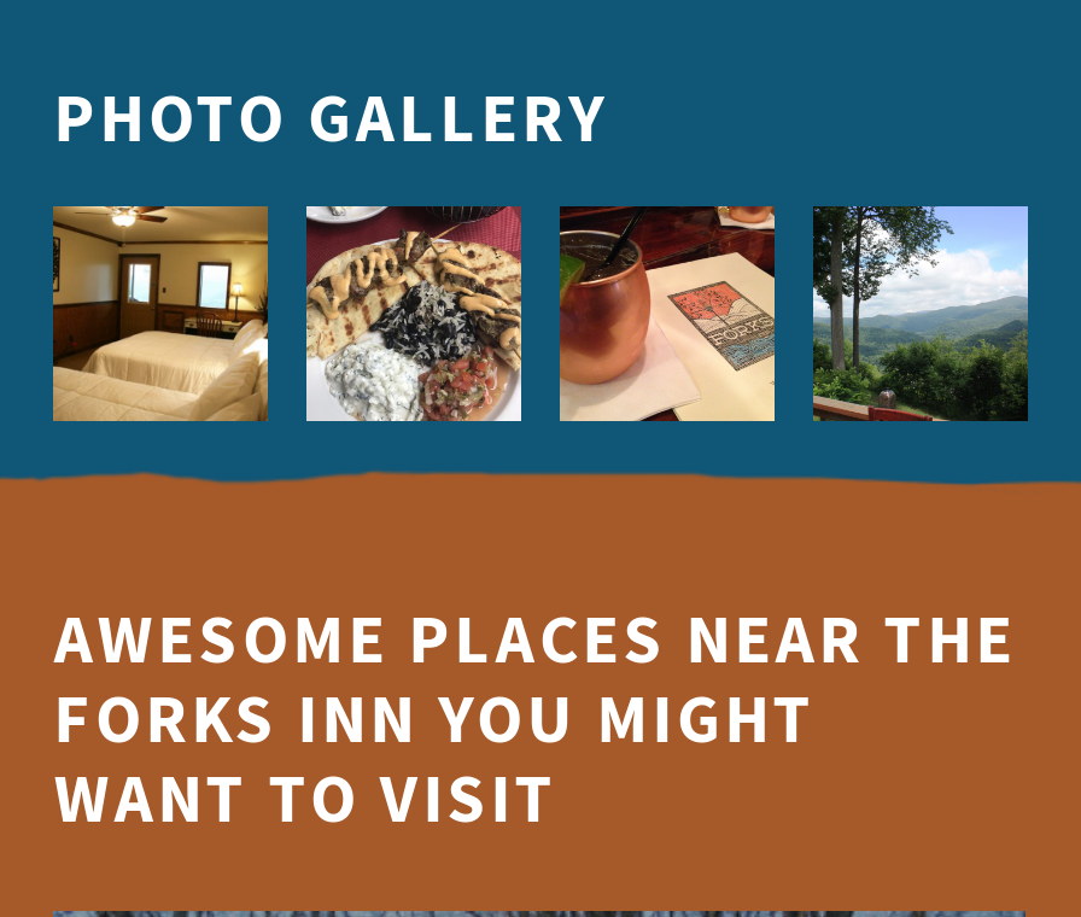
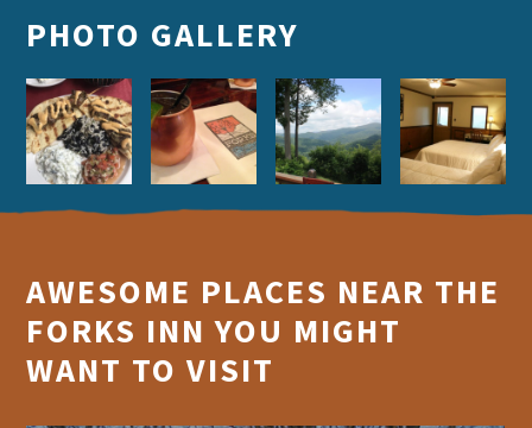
[51,203,270,422] [image] -> [25,77,133,185] [image]
[304,203,524,425] [image] -> [150,77,258,185] [image]
[557,205,777,425] [image] -> [274,77,382,185] [image]
[811,205,1030,422] [image] -> [399,77,507,185] [image]

